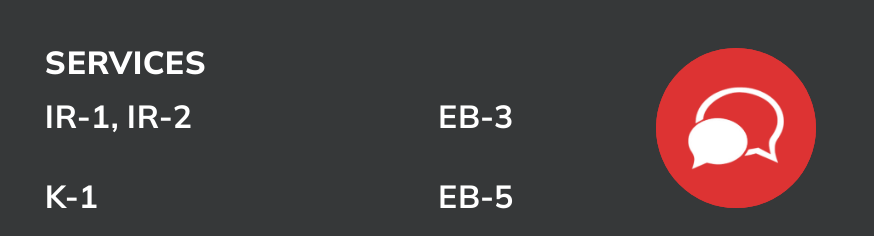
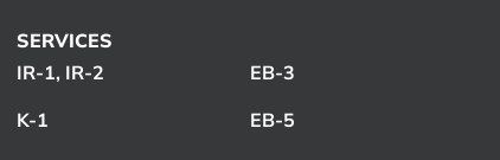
[654,46,818,210] [image] -> none

